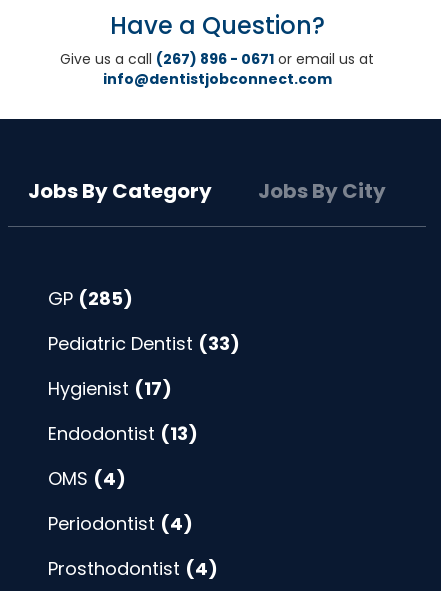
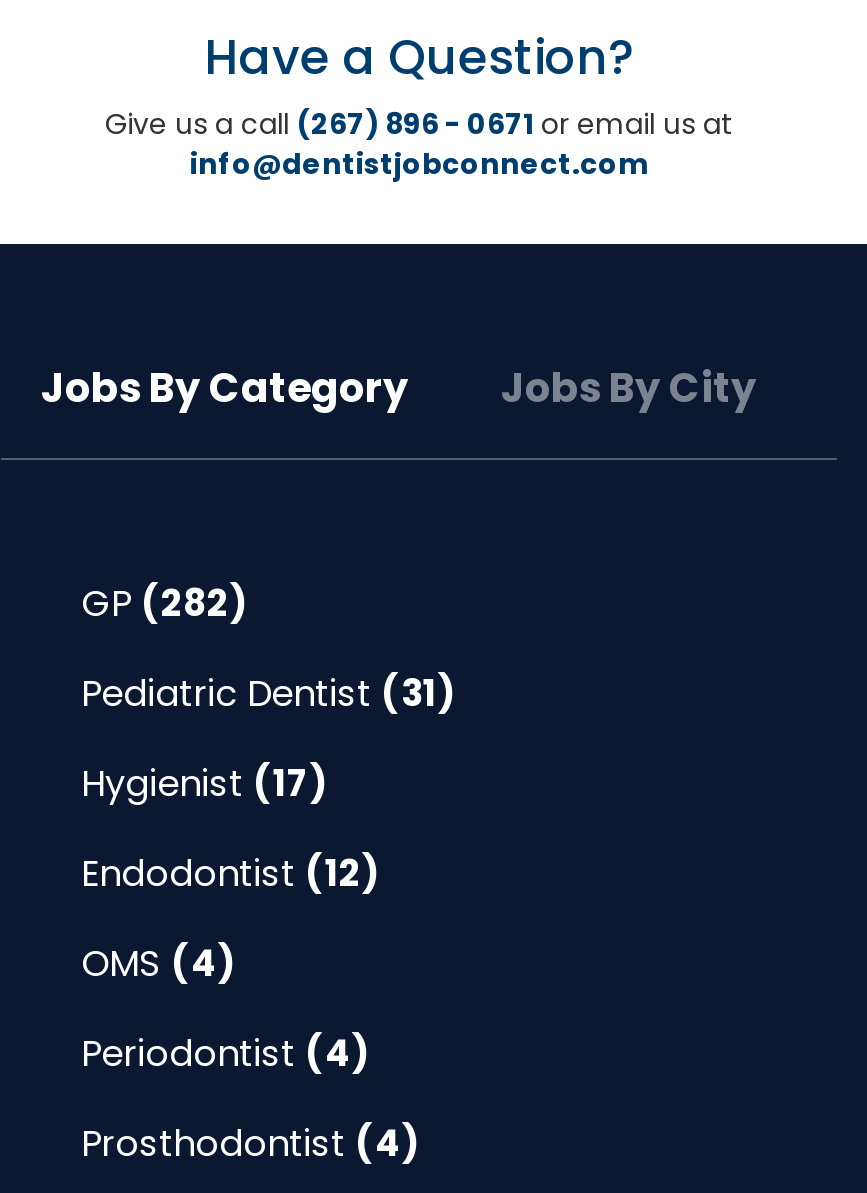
[48,286,133,311] GP (285) -> [81,578,249,628] GP (282)
[48,331,240,356] Pediatric Dentist (33) -> [81,668,457,718] Pediatric Dentist (31)
[48,421,198,446] Endodontist (13) -> [81,848,381,898] Endodontist (12)

